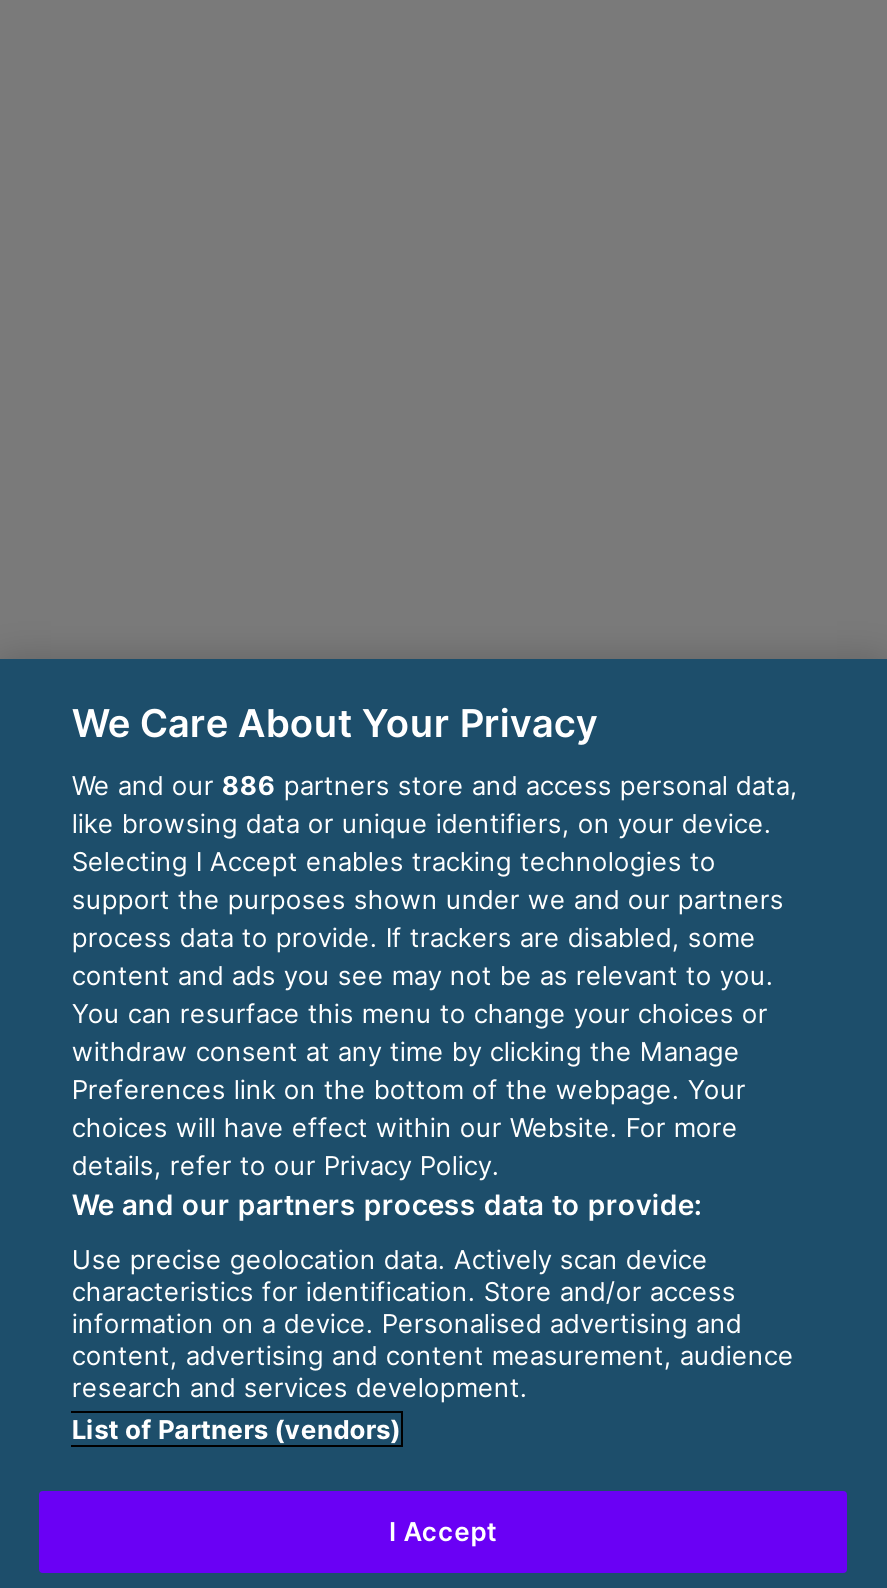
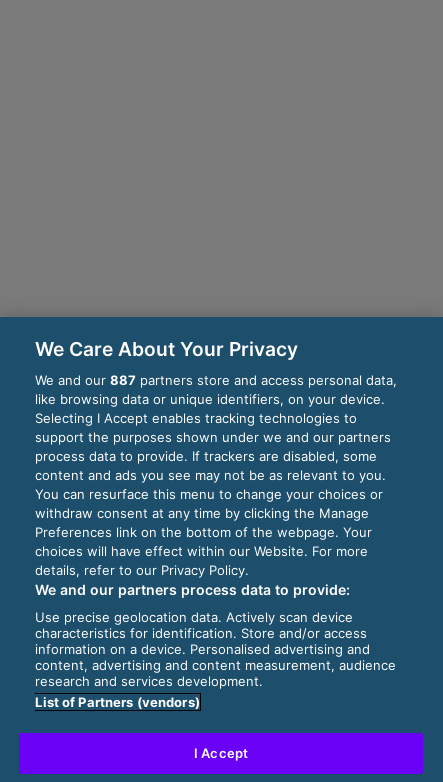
[72,769,798,801] We and our 886 partners store and access personal data, -> [35,372,397,388] We and our 887 partners store and access personal data,

